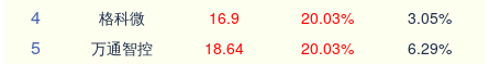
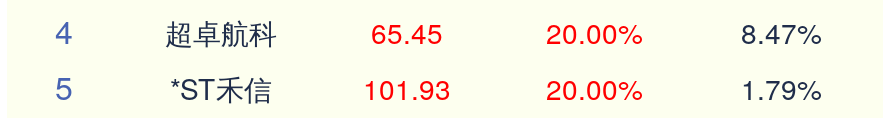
[99,7,452,28] 格科微 | 16.9 | 20.03% | 3.05% -> [165,12,821,52] 超卓航科 | 65.45 | 20.00% | 8.47%
[91,37,452,59] 万通智控 | 18.64 | 20.03% | 6.29% -> [170,68,821,108] *ST禾信 | 101.93 | 20.00% | 1.79%

